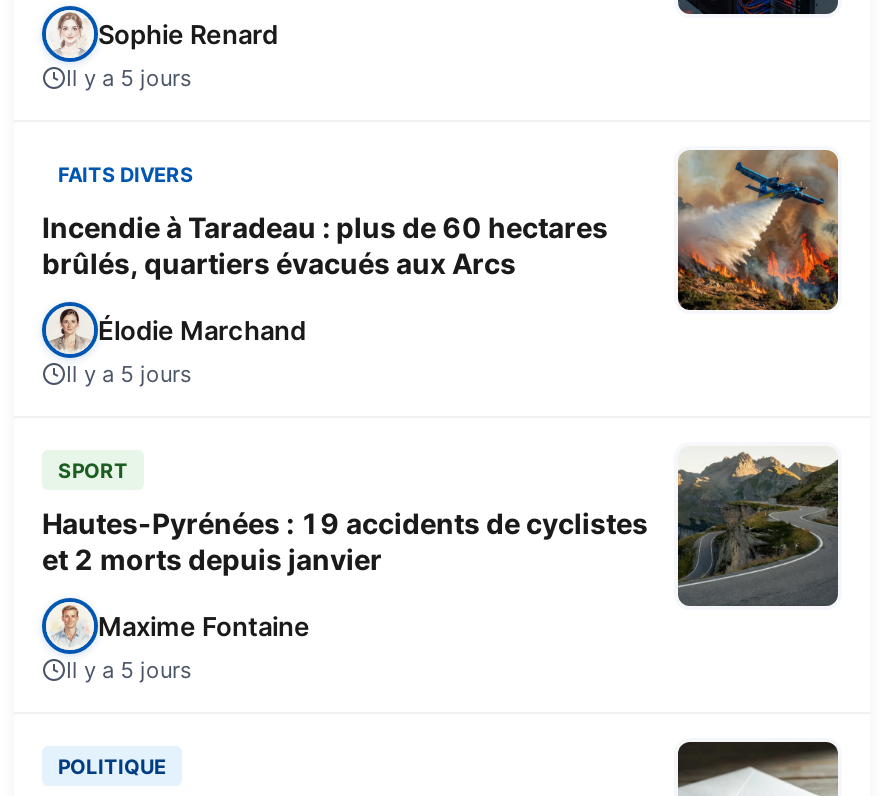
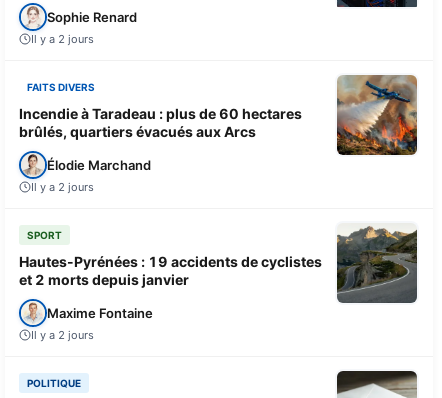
[66,63,192,91] Il y a 5 jours -> [31,32,94,46] Il y a 2 jours
[66,359,192,387] Il y a 5 jours -> [31,180,94,194] Il y a 2 jours
[66,655,192,683] Il y a 5 jours -> [31,328,94,342] Il y a 2 jours

